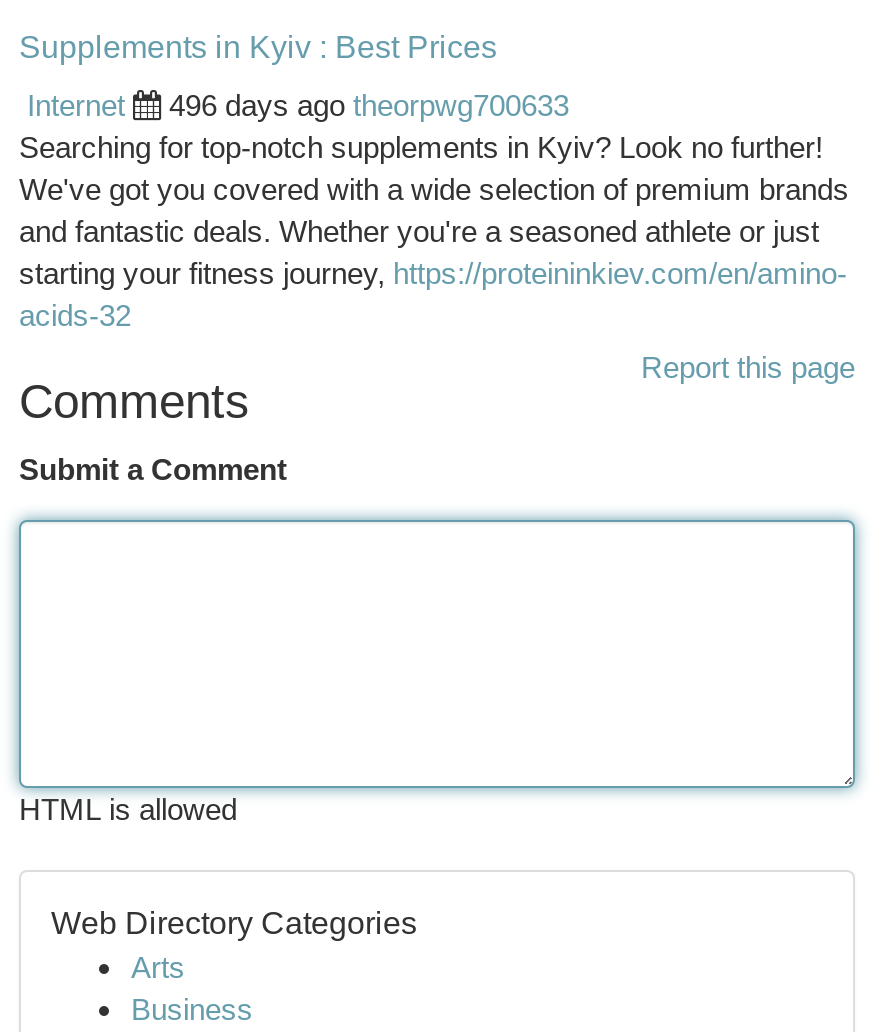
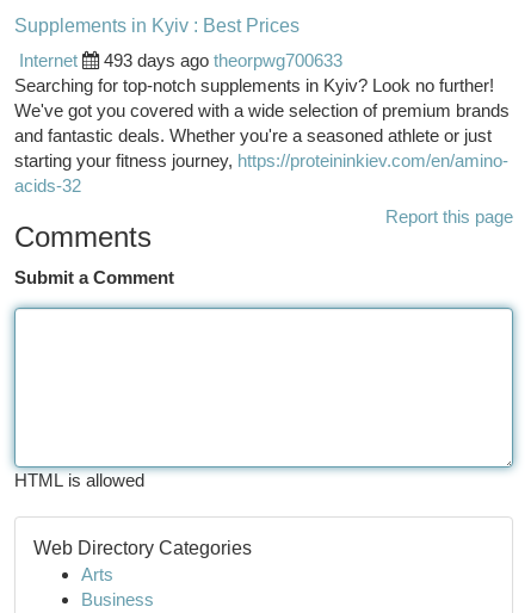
[169,88,569,122] 496 days ago theorpwg700633 -> [104,50,342,70] 493 days ago theorpwg700633

